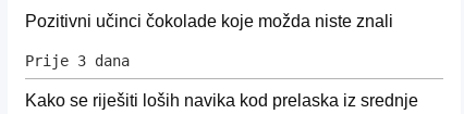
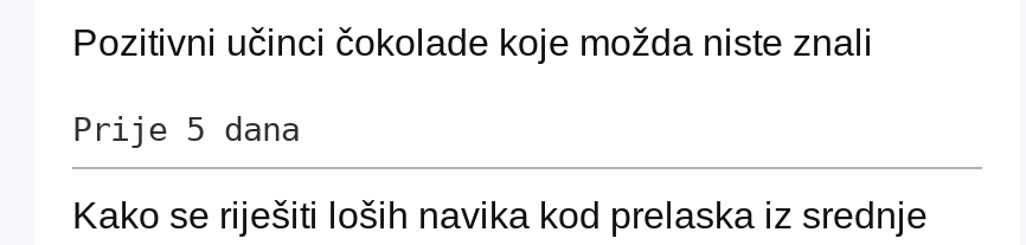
[25,52,130,70] Prije 3 dana -> [72,110,300,148] Prije 5 dana

